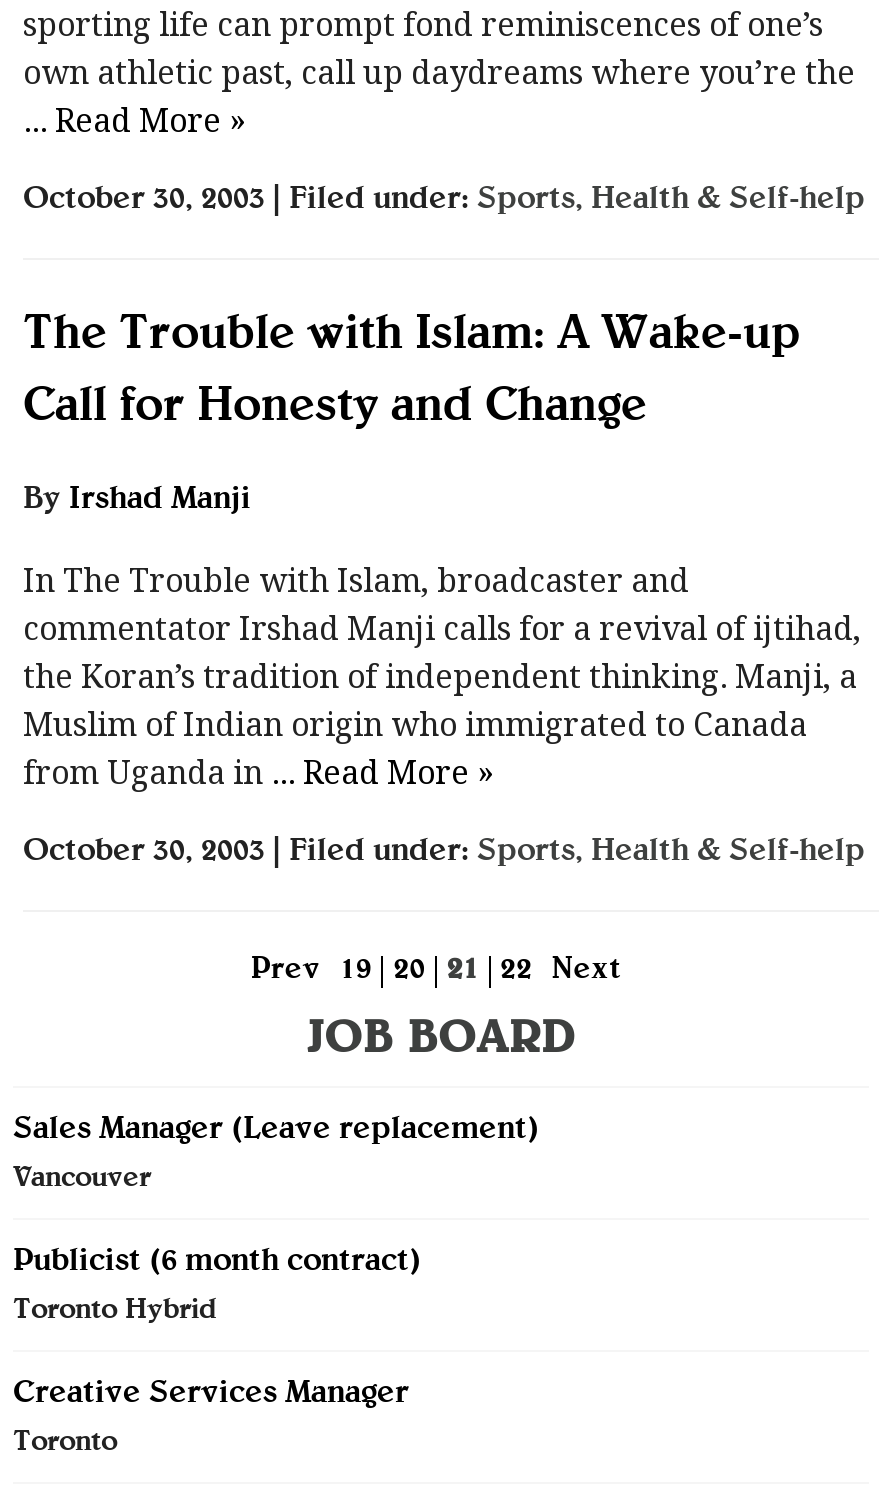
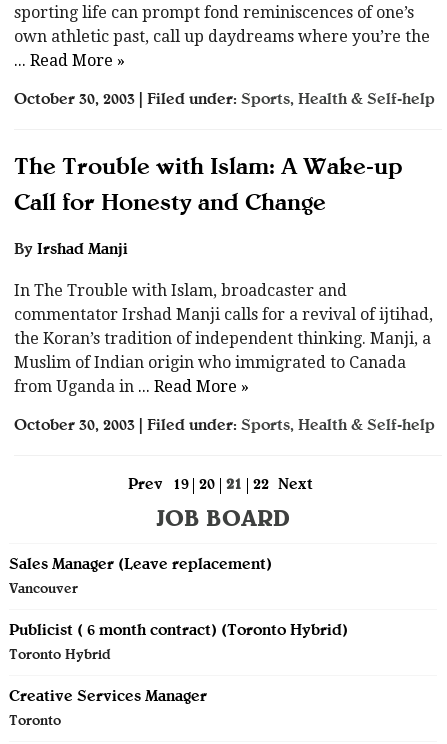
[13,1249,421,1281] Publicist (6 month contract) -> [9,624,348,640] Publicist ( 6 month contract) (Toronto Hybrid)

